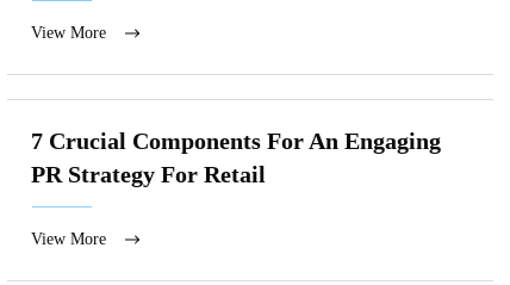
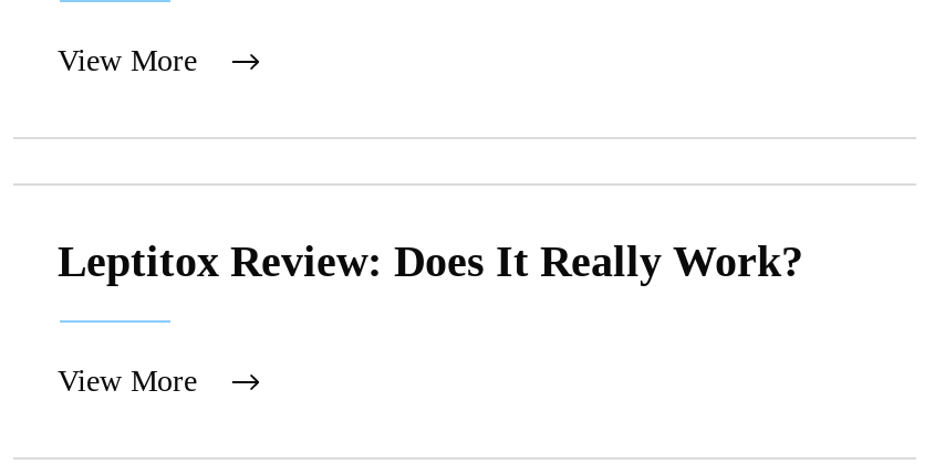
[31,128,441,188] 7 Crucial Components For An Engaging | PR Strategy For Retail -> [58,237,803,286] Leptitox Review: Does It Really Work?

